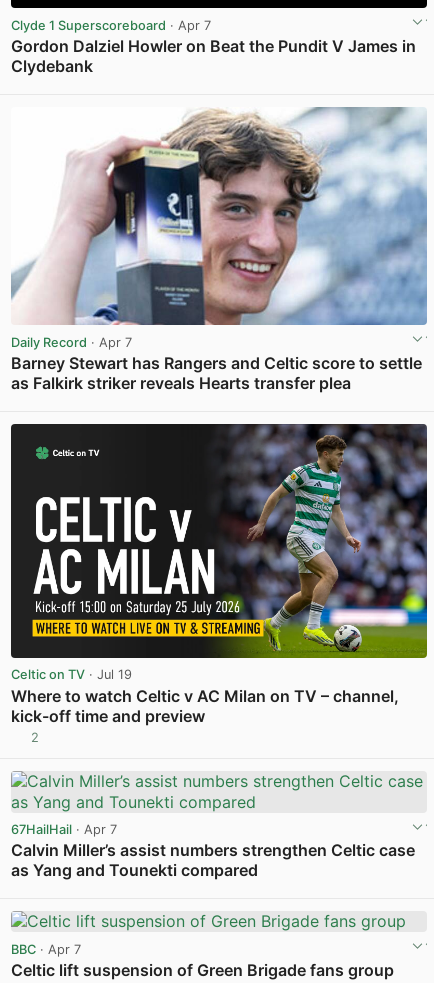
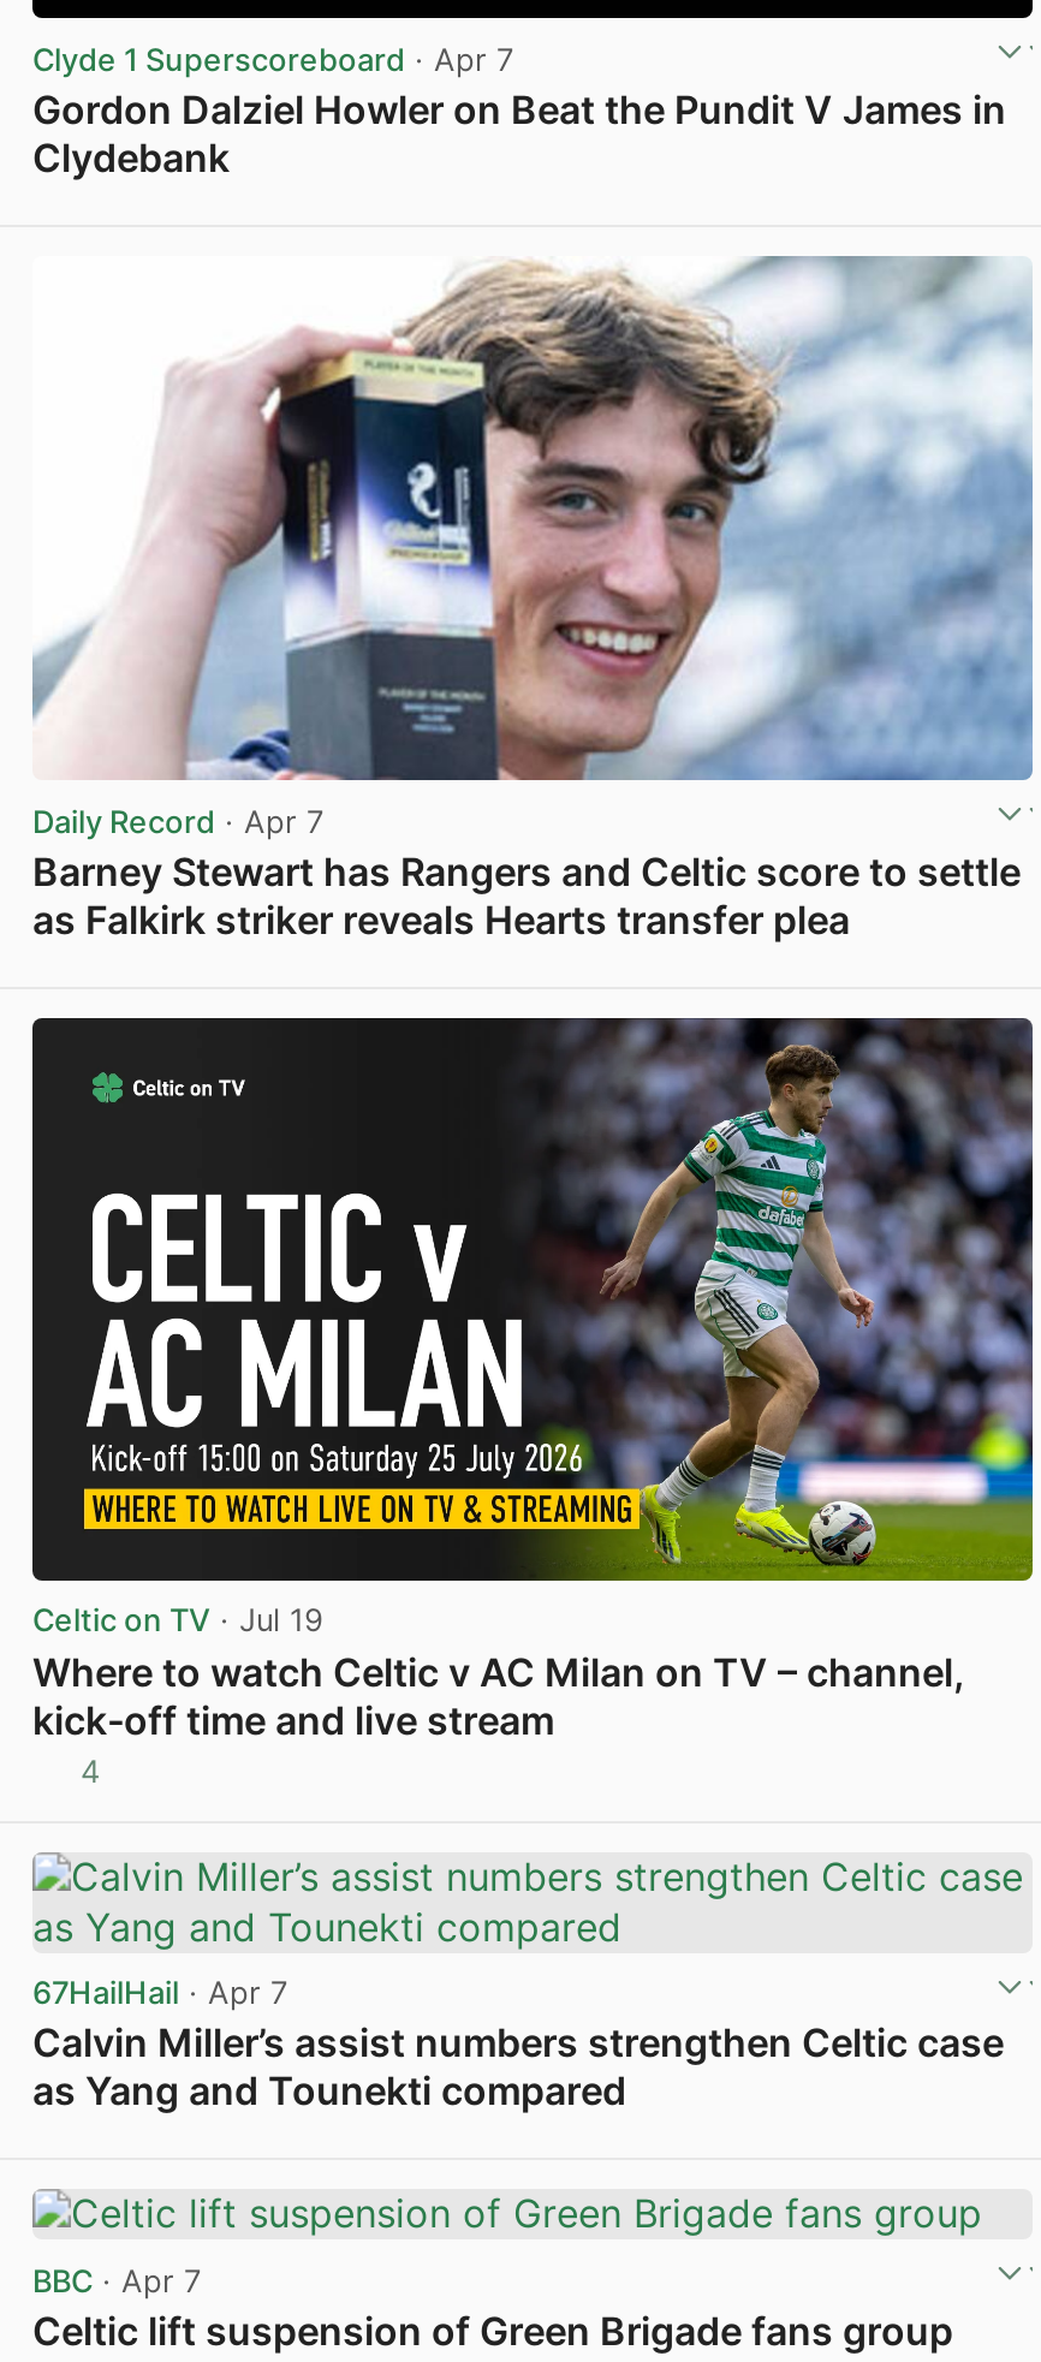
[11,706,205,745] kick-off time and preview | 2 -> [32,1695,554,1789] kick-off time and live stream | 4

